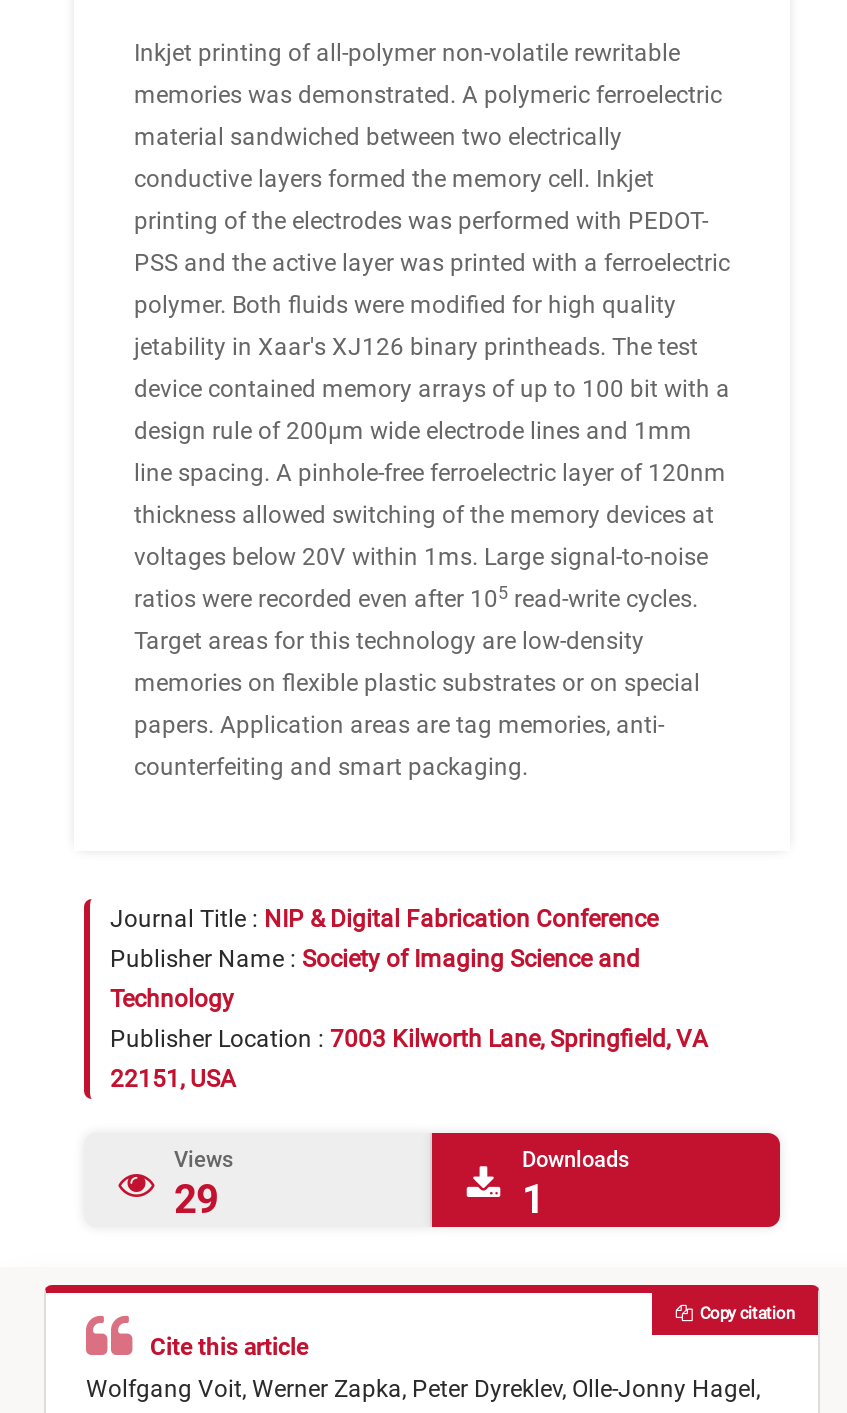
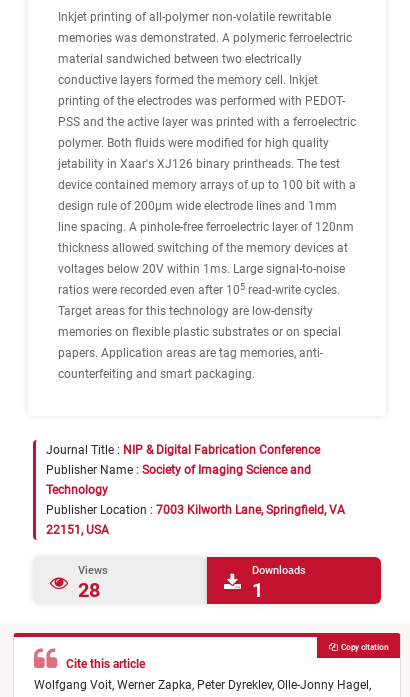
[174,1175,218,1223] 29 -> [78,578,100,602] 28

